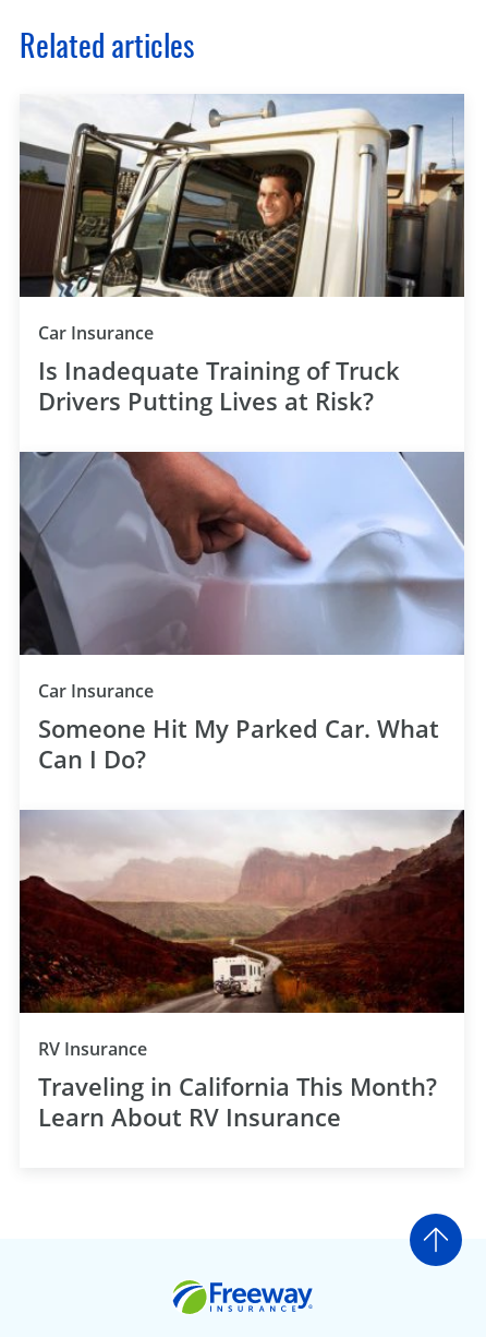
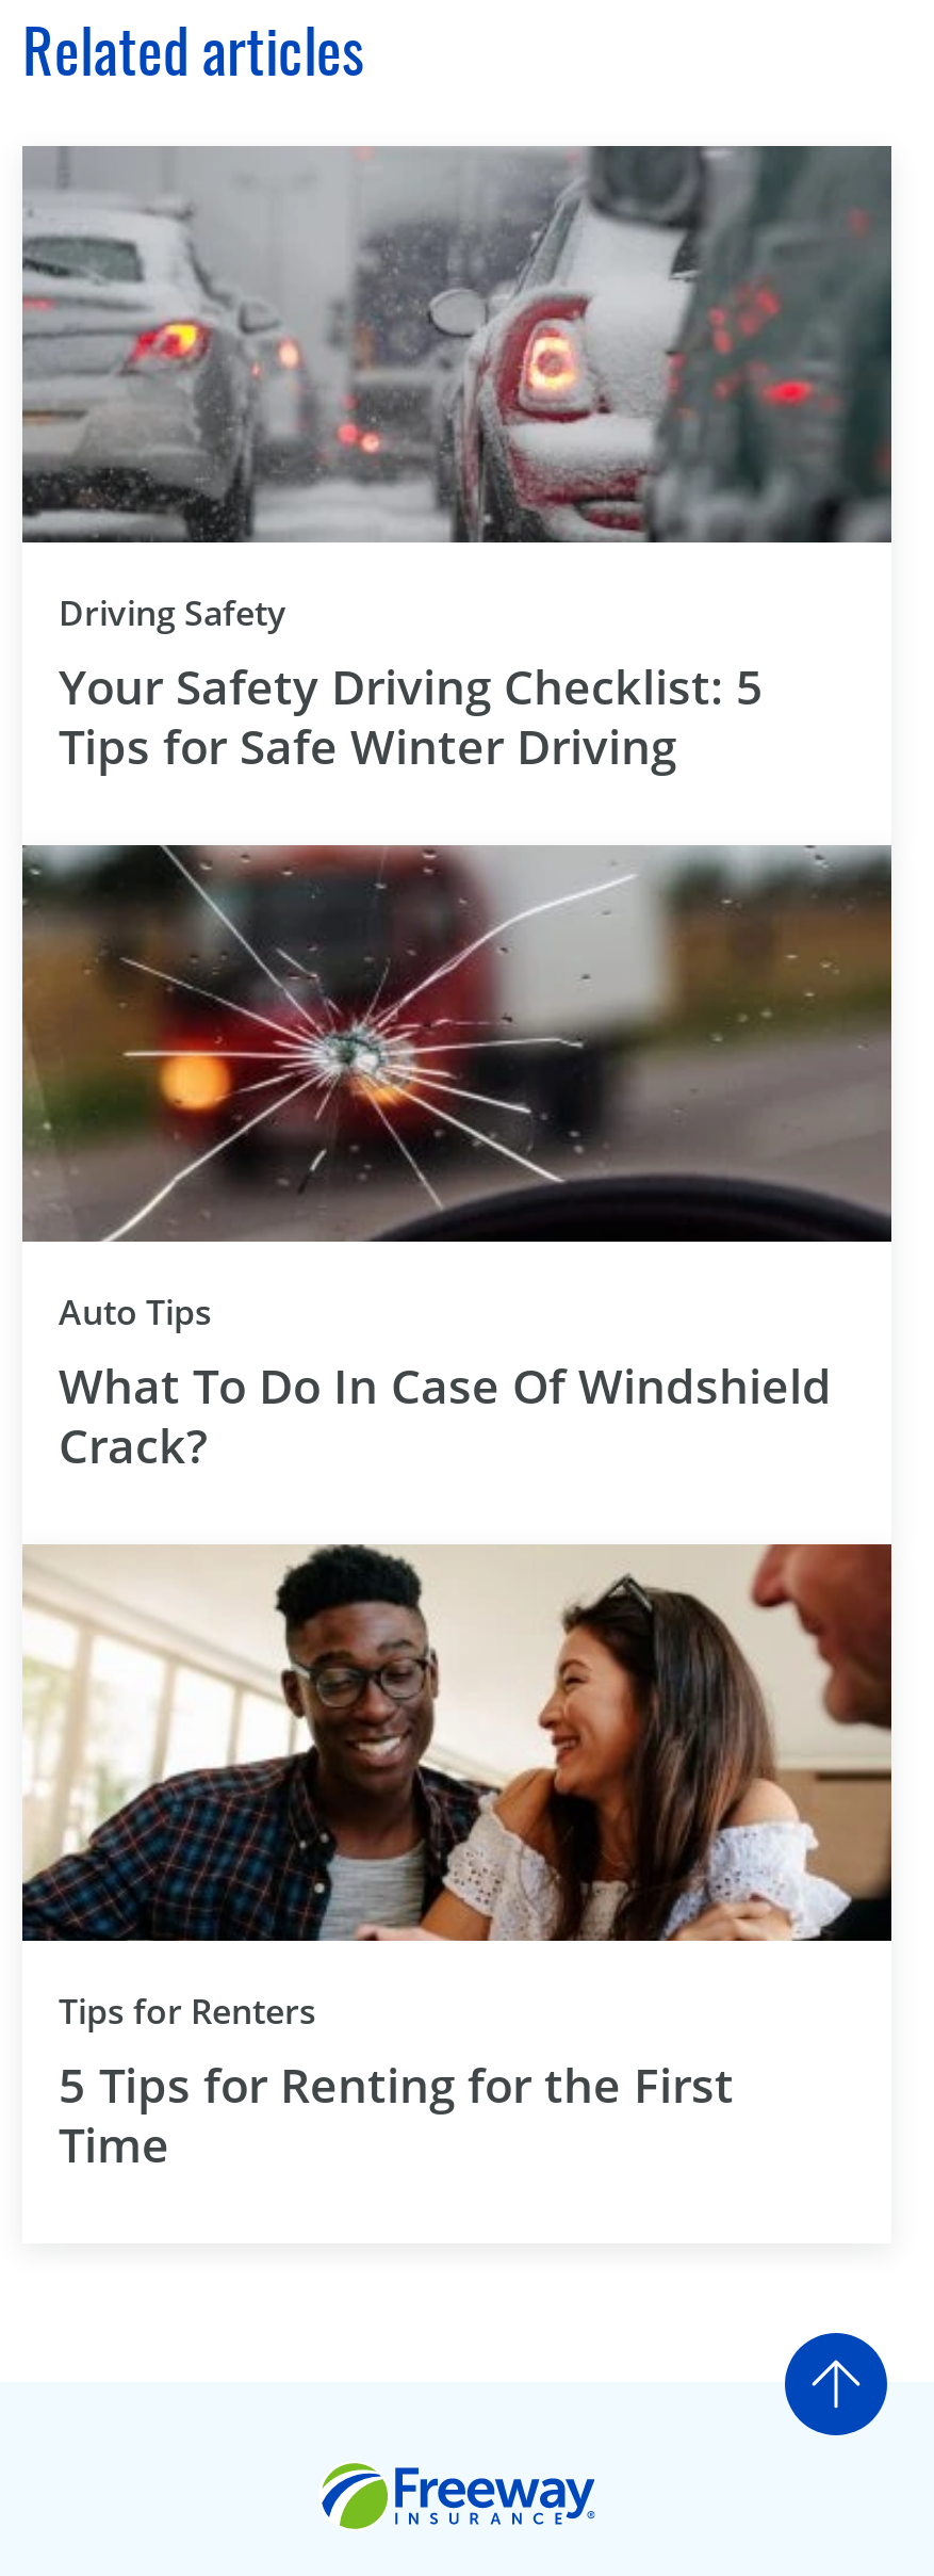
[20,94,464,417] [image] | Car Insurance | Is Inadequate Training of Truck | Drivers Putting Lives at Risk? -> [22,144,894,777] [image] | Driving Safety | Your Safety Driving Checklist: 5 | Tips for Safe Winter Driving
[19,452,464,775] [image] | Car Insurance | Someone Hit My Parked Car. What | Can I Do? -> [20,843,894,1476] [image] | Auto Tips | What To Do In Case Of Windshield | Crack?
[19,810,465,1133] [image] | RV Insurance | Traveling in California This Month? | Learn About RV Insurance -> [22,1542,894,2175] [image] | Tips for Renters | 5 Tips for Renting for the First | Time

